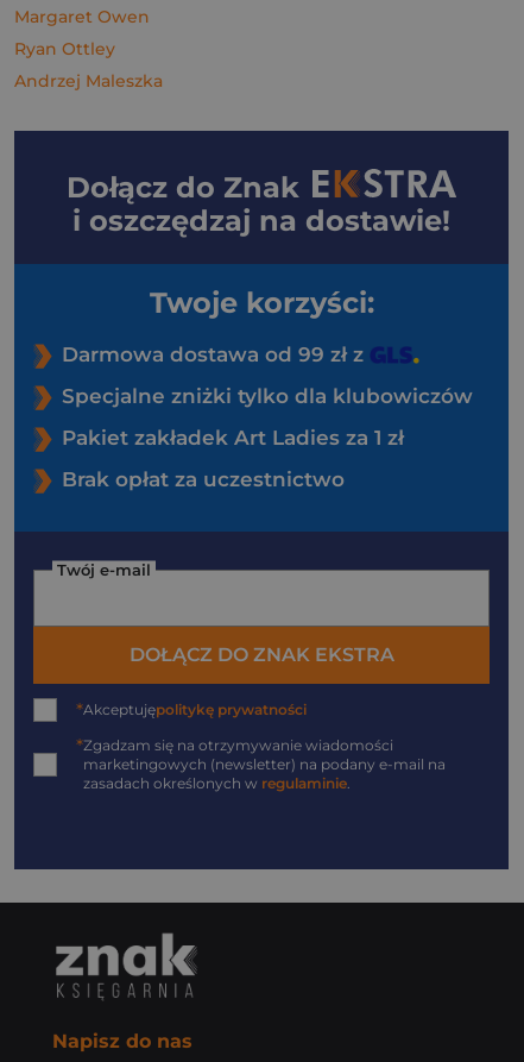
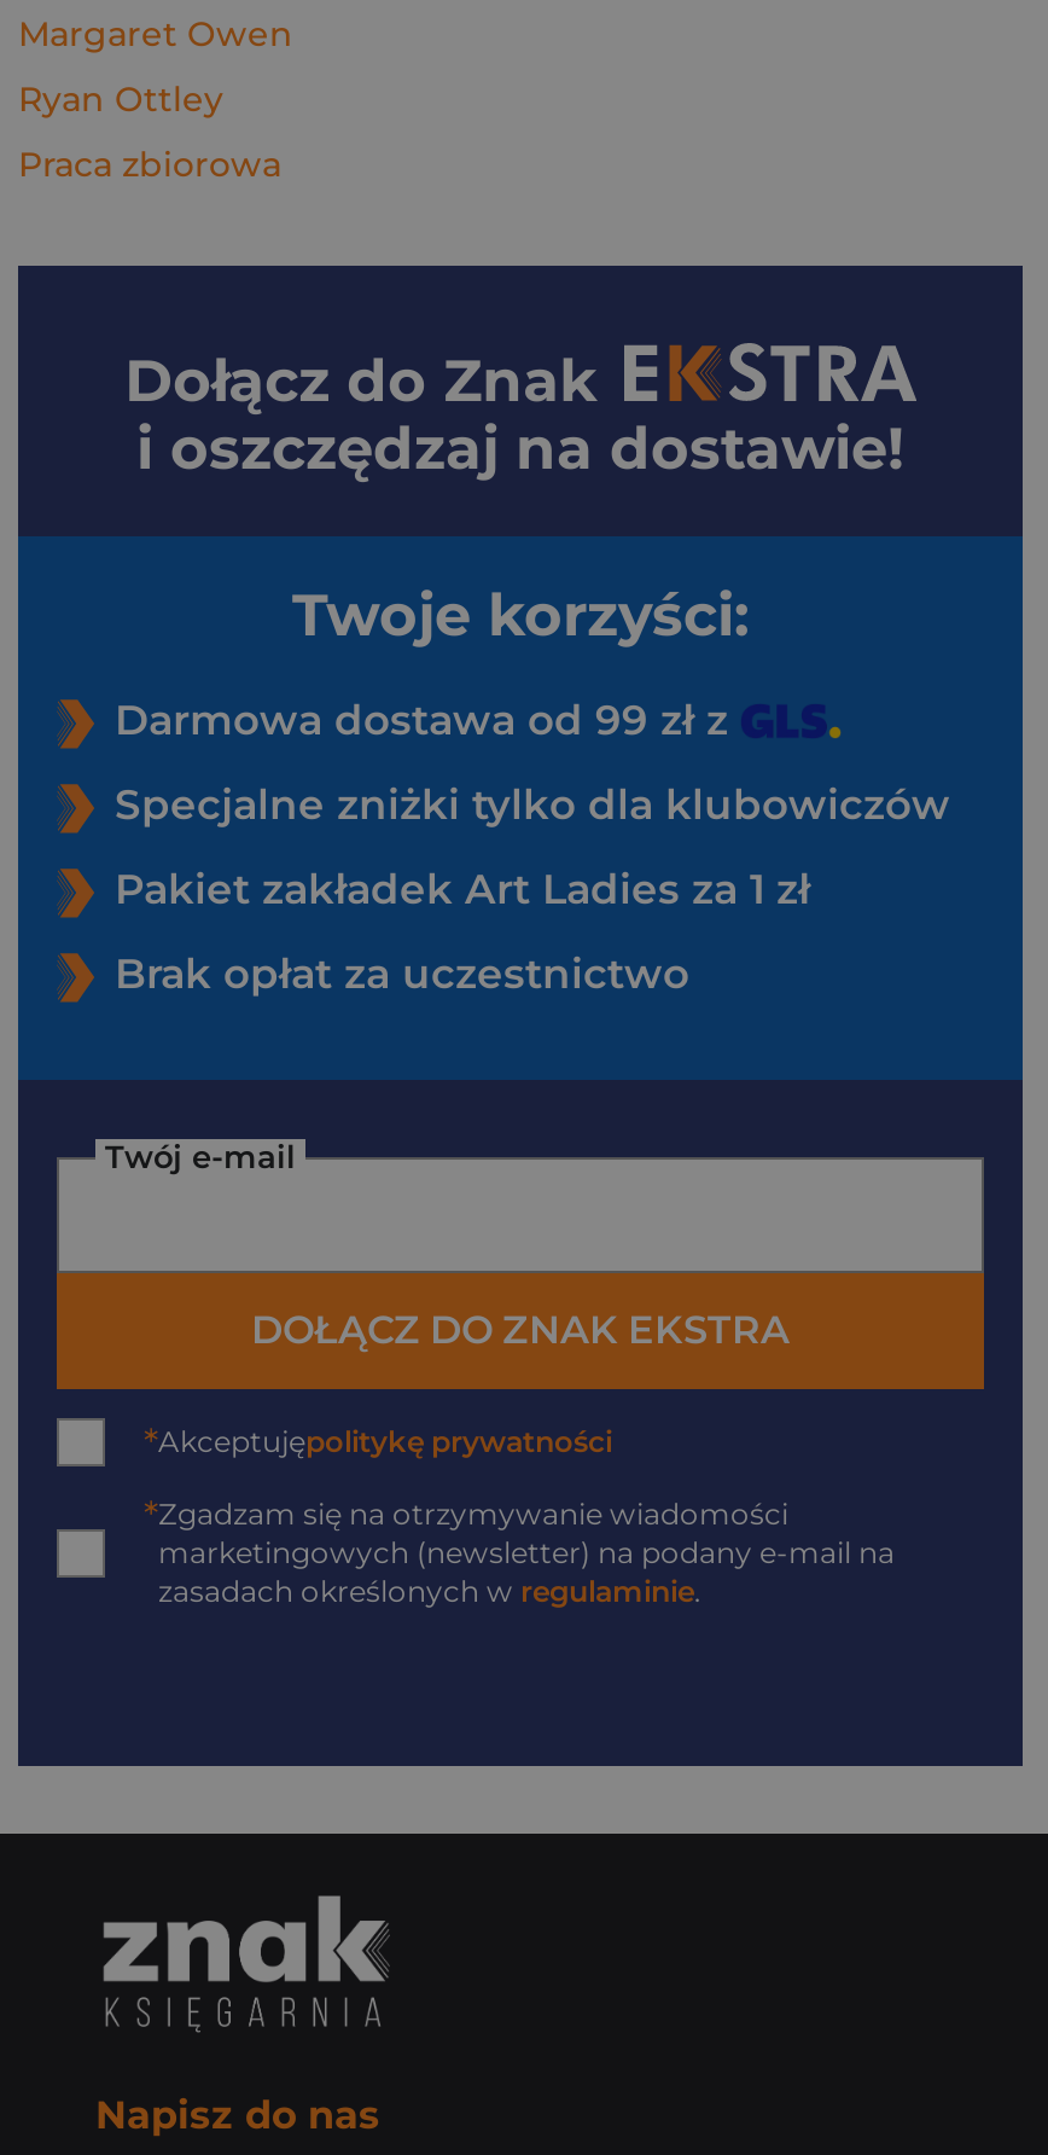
[14,70,163,92] Andrzej Maleszka -> [18,143,281,186] Praca zbiorowa

